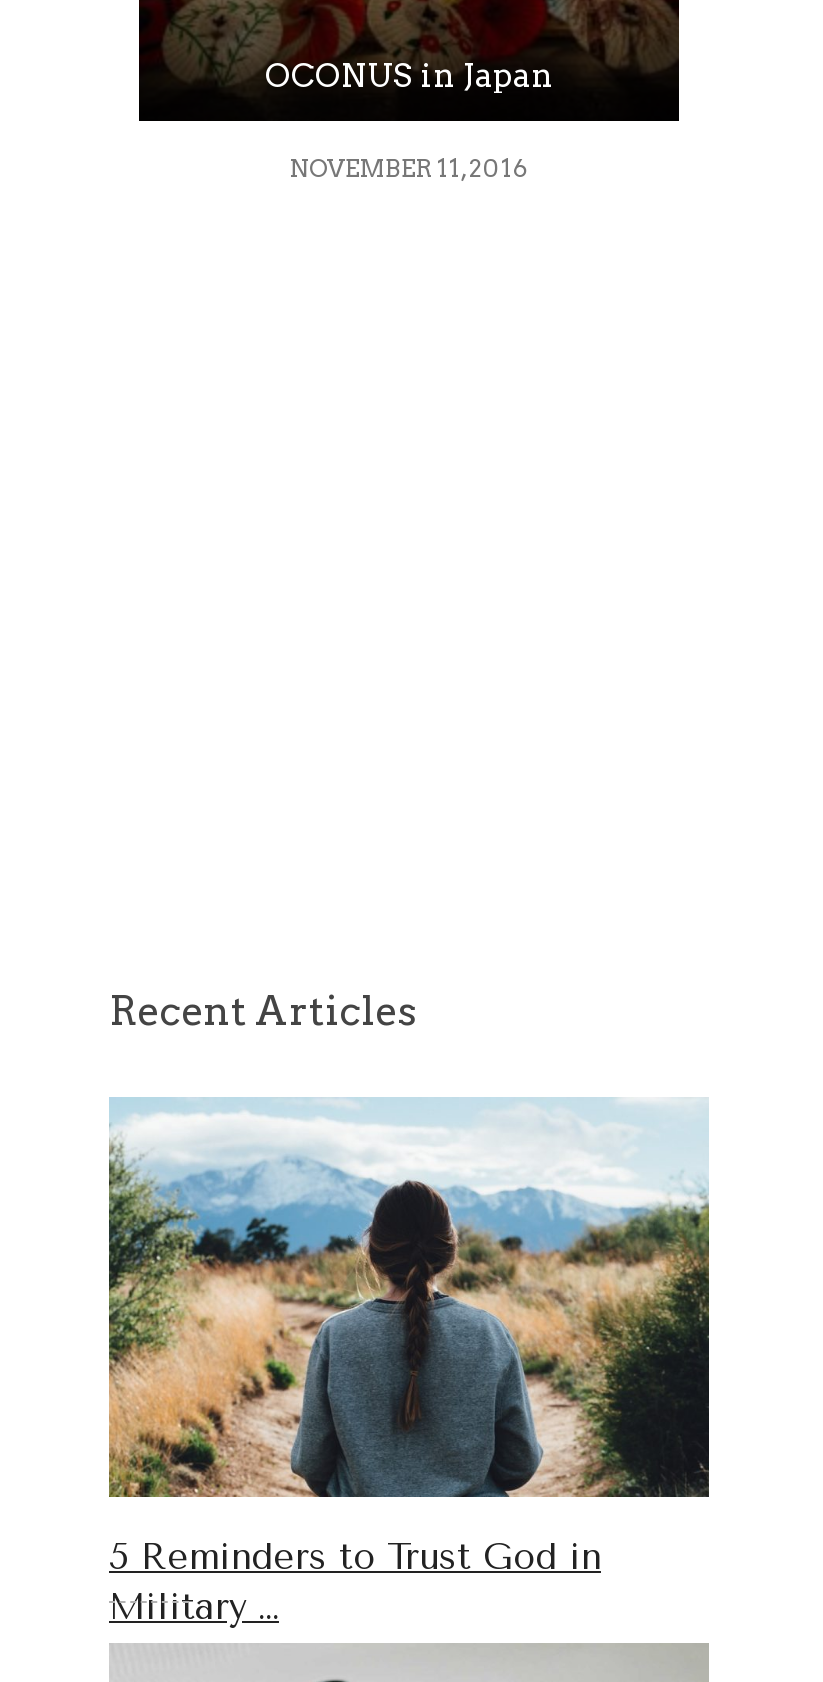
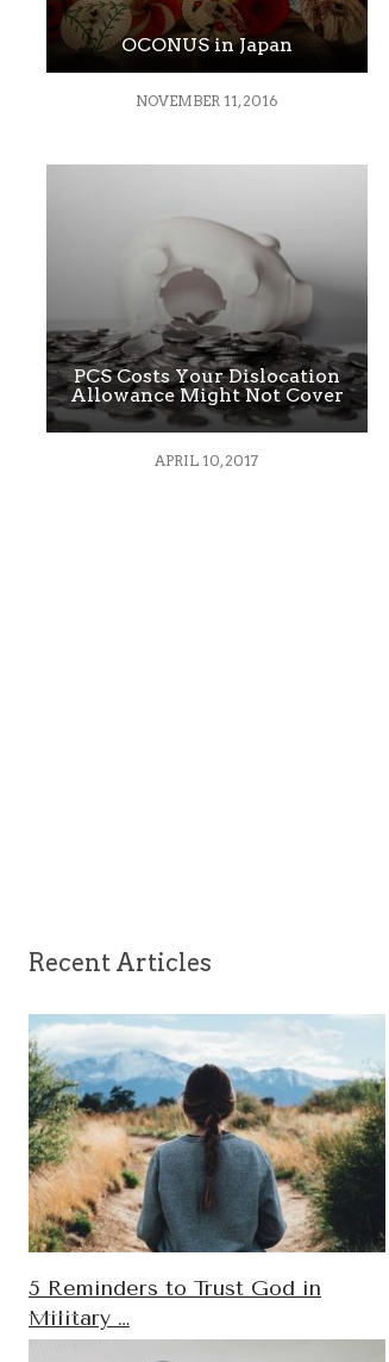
none -> [45,164,369,469] [image] | PCS Costs Your Dislocation | Allowance Might Not Cover | APRIL 10, 2017

